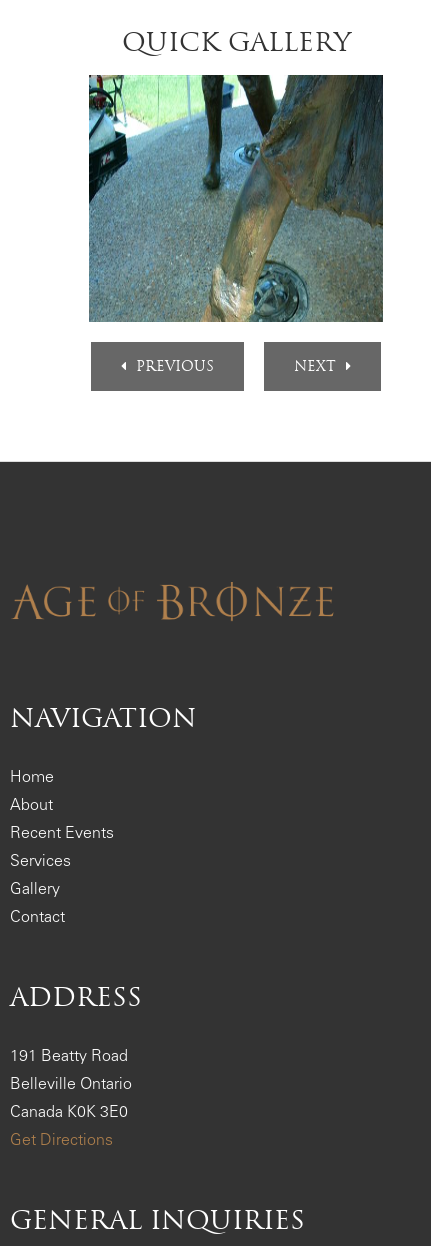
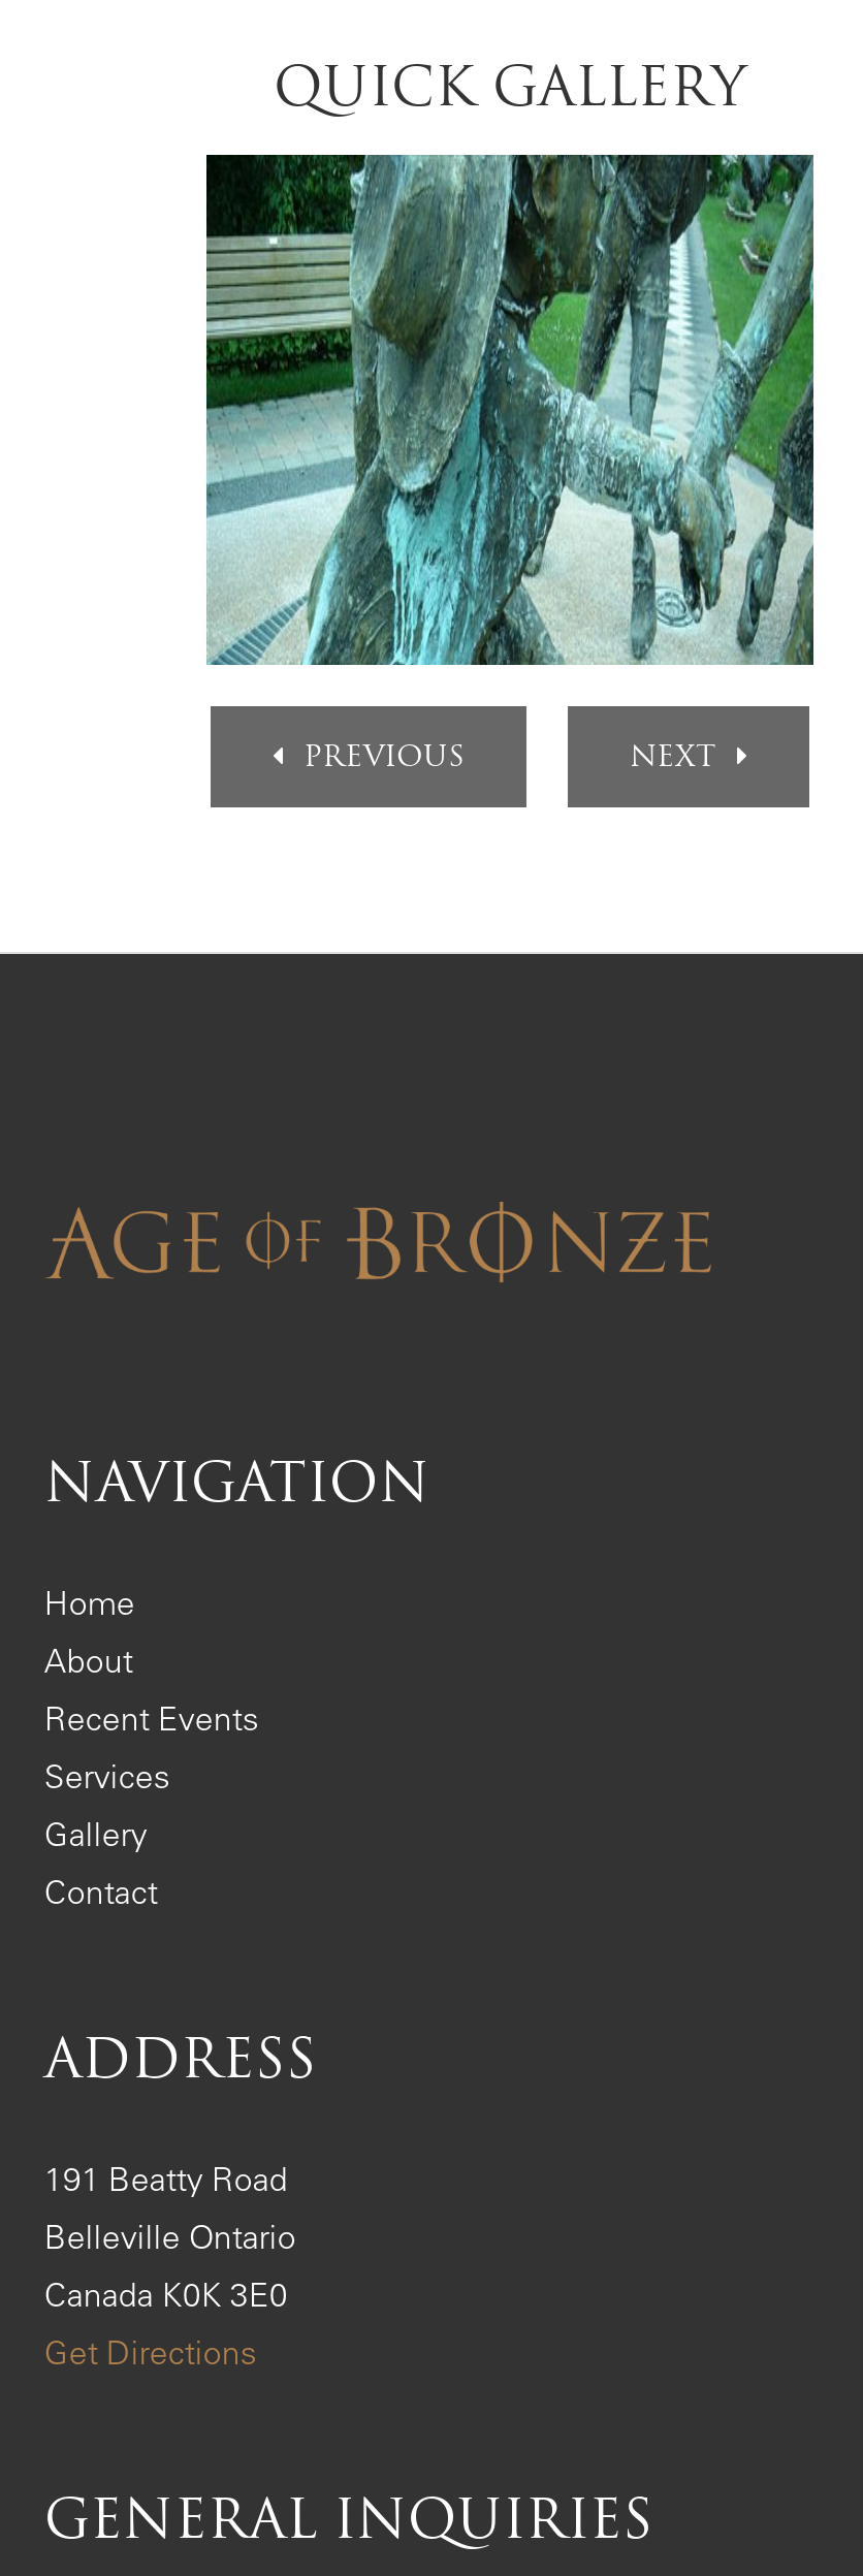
[88,74,384,323] [image] -> [204,153,816,667] [image]

